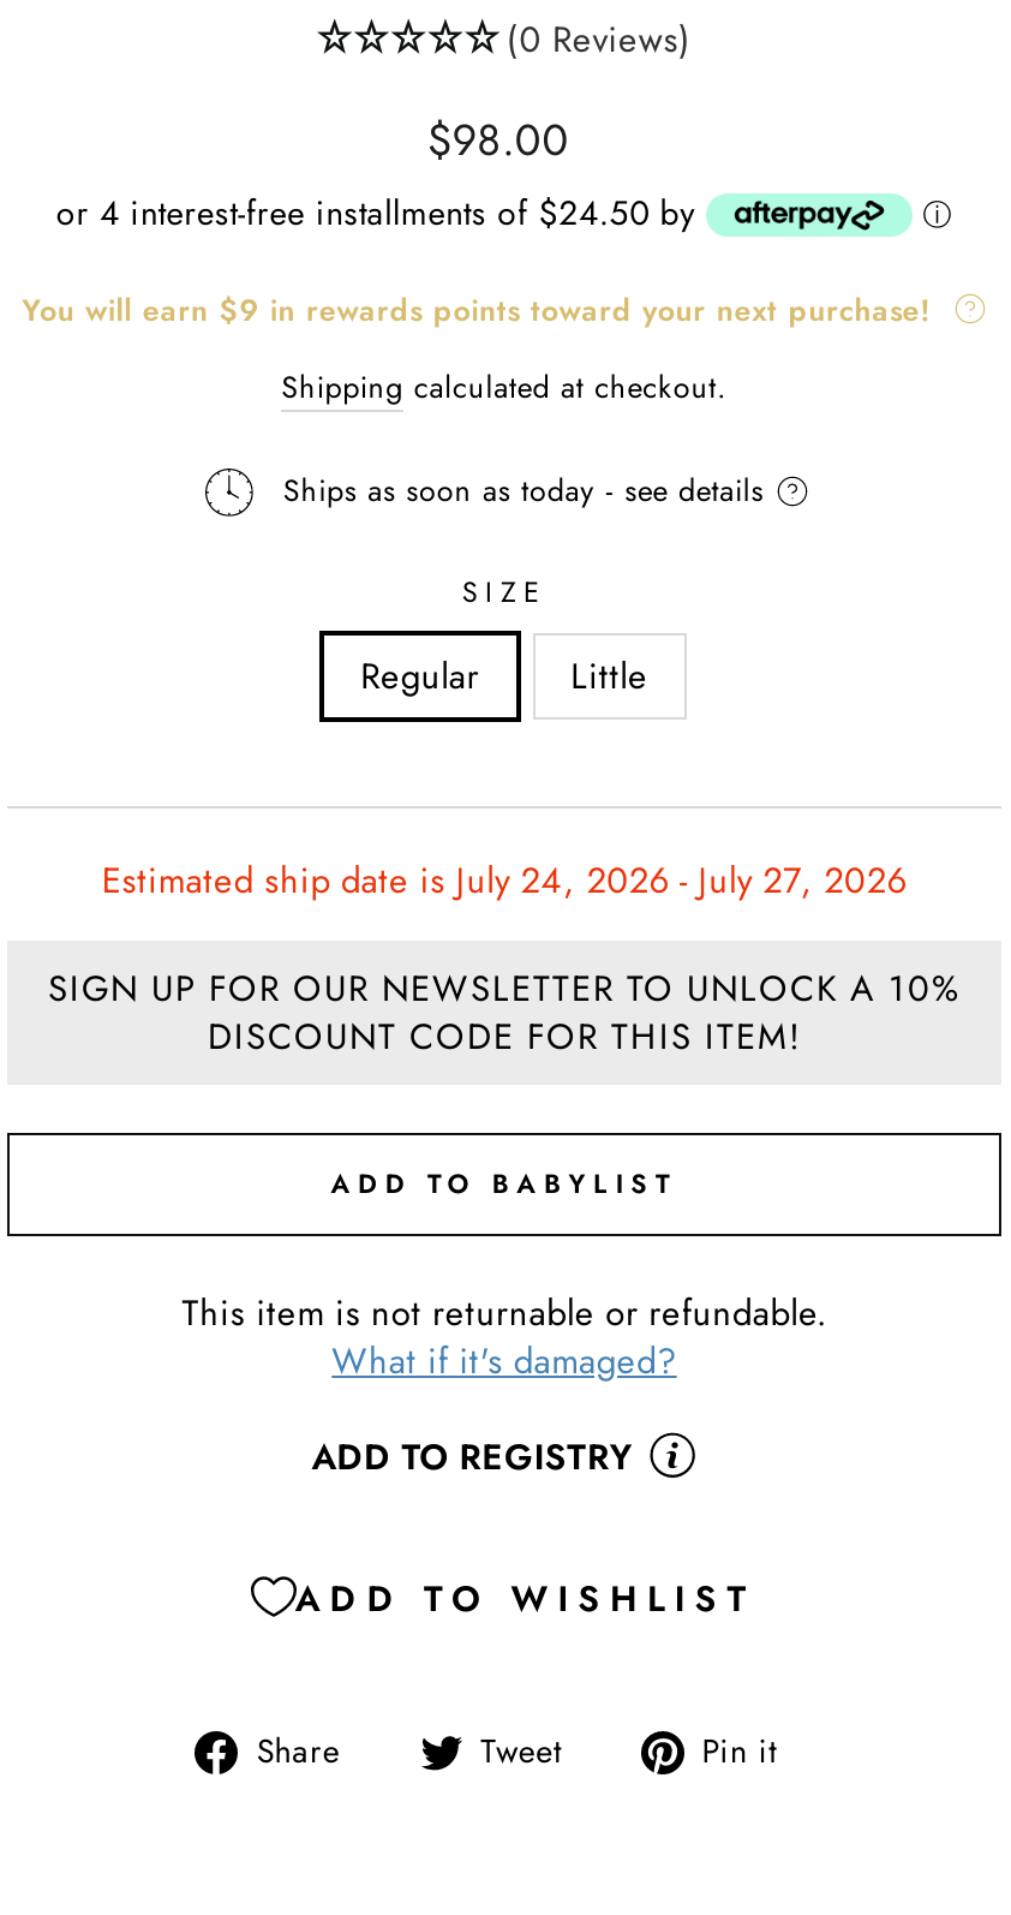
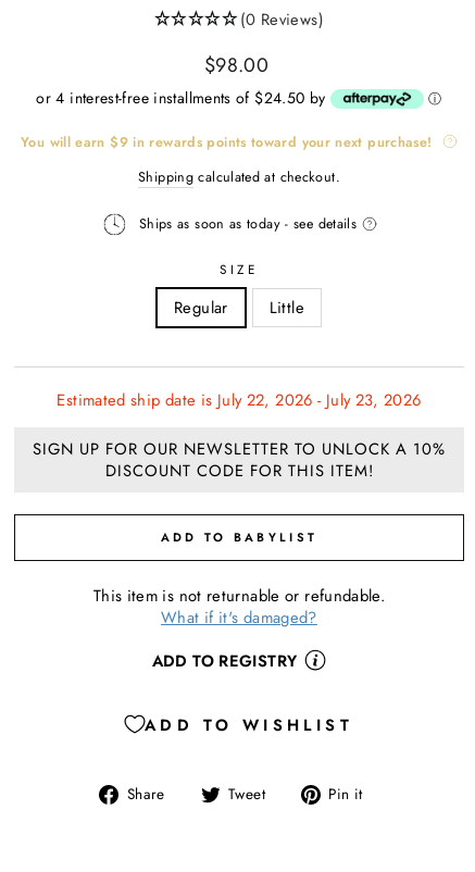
[102,853,907,906] Estimated ship date is July 24, 2026 - July 27, 2026 -> [57,388,421,412] Estimated ship date is July 22, 2026 - July 23, 2026

